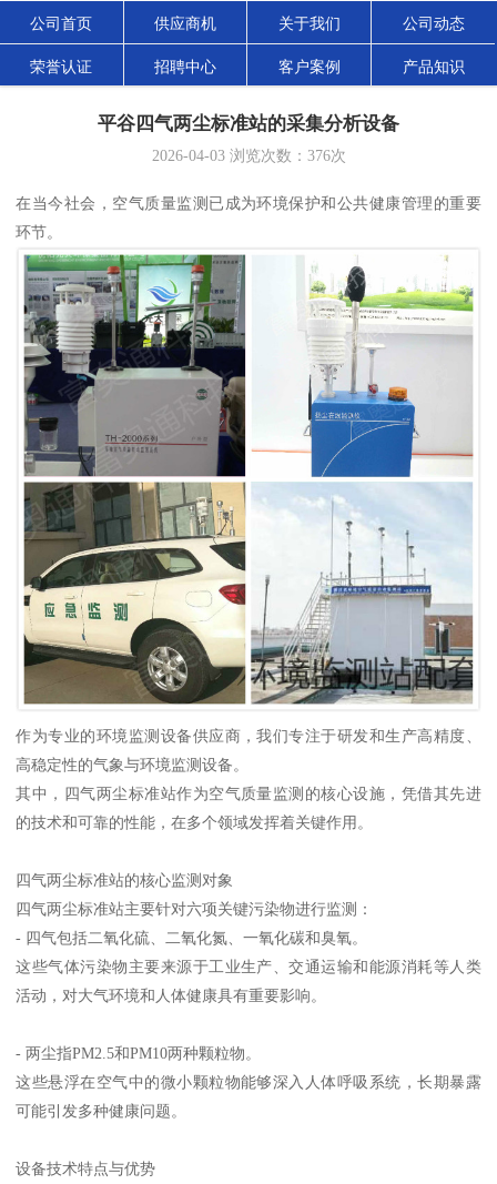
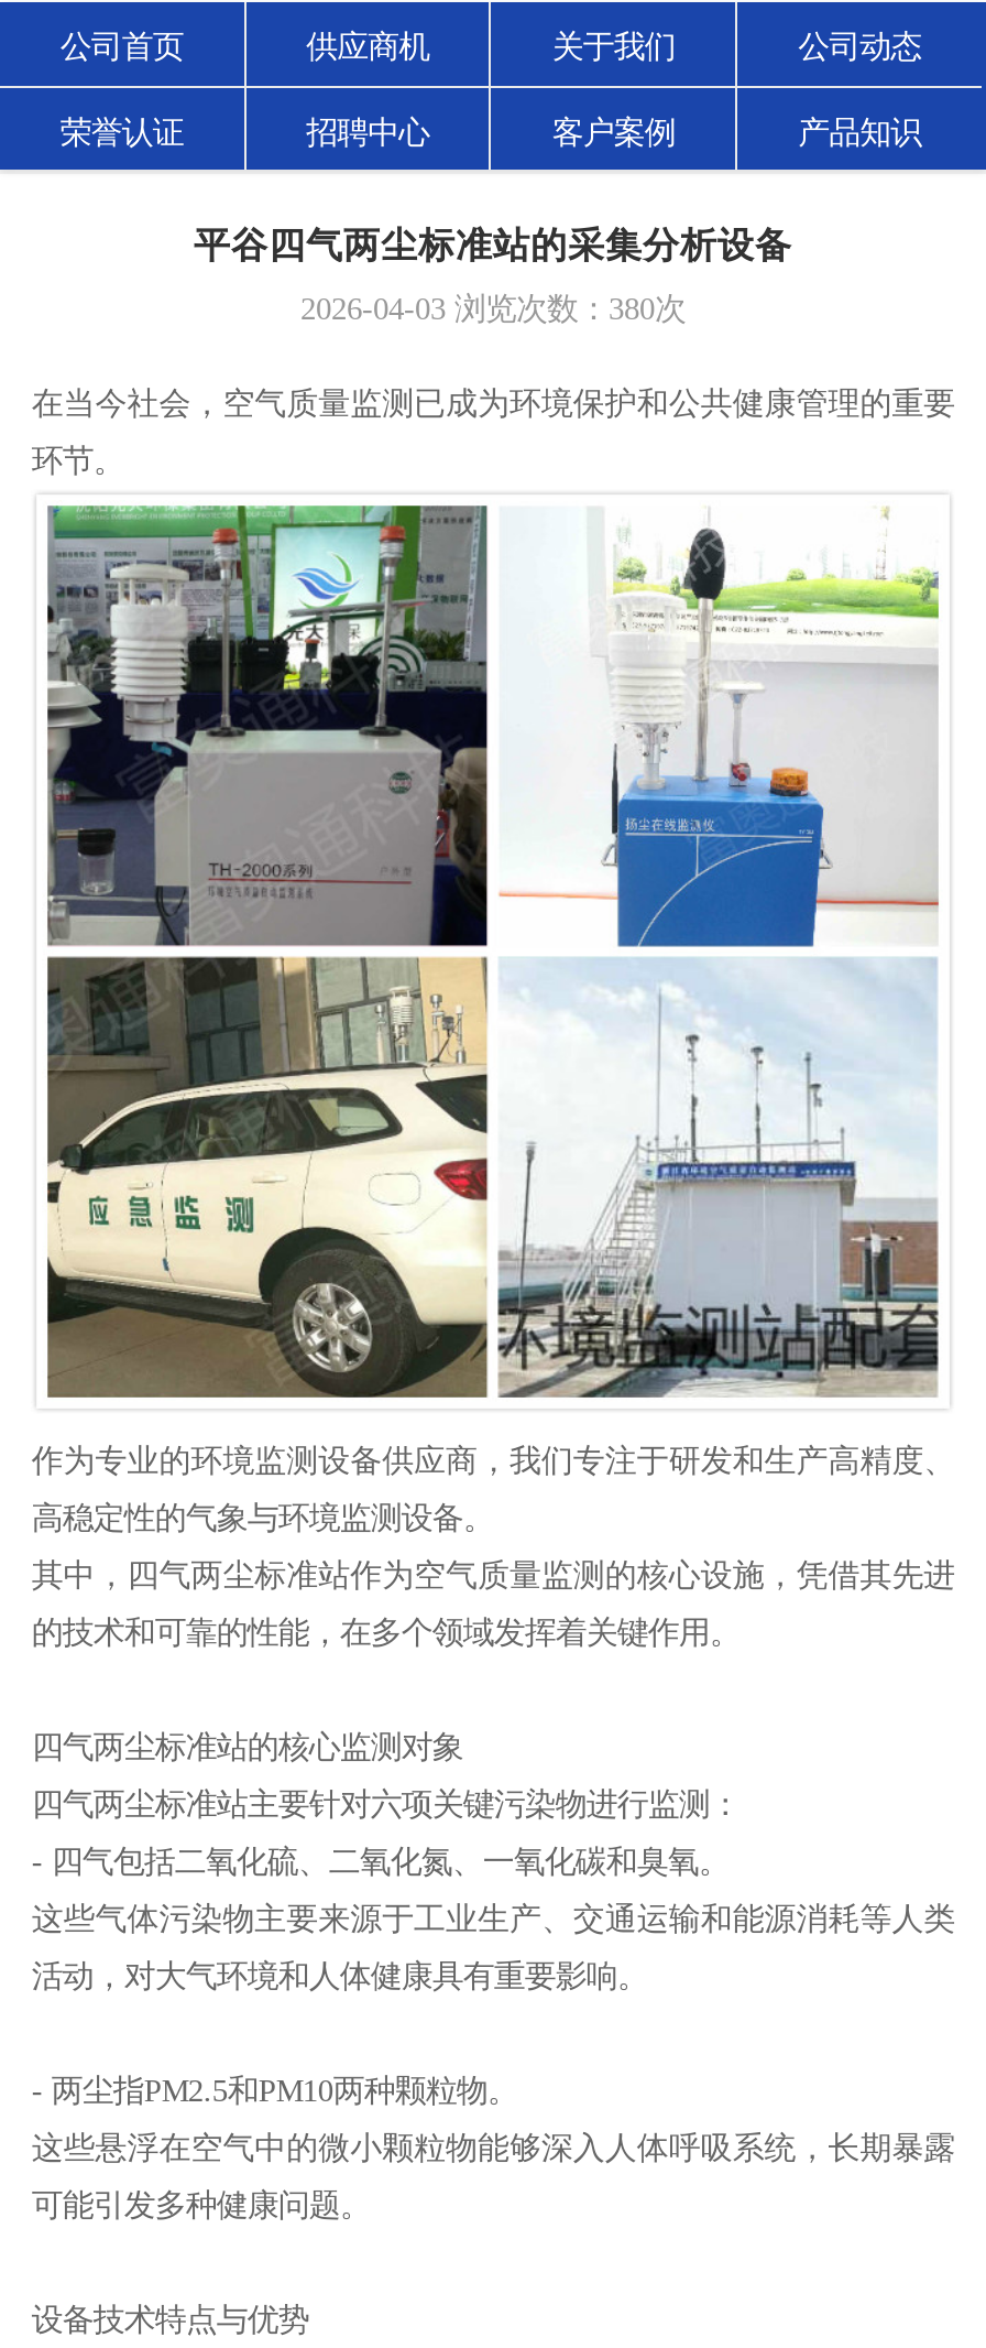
[151,147,346,165] 2026-04-03浏览次数：376次 -> [300,292,686,327] 2026-04-03浏览次数：380次

